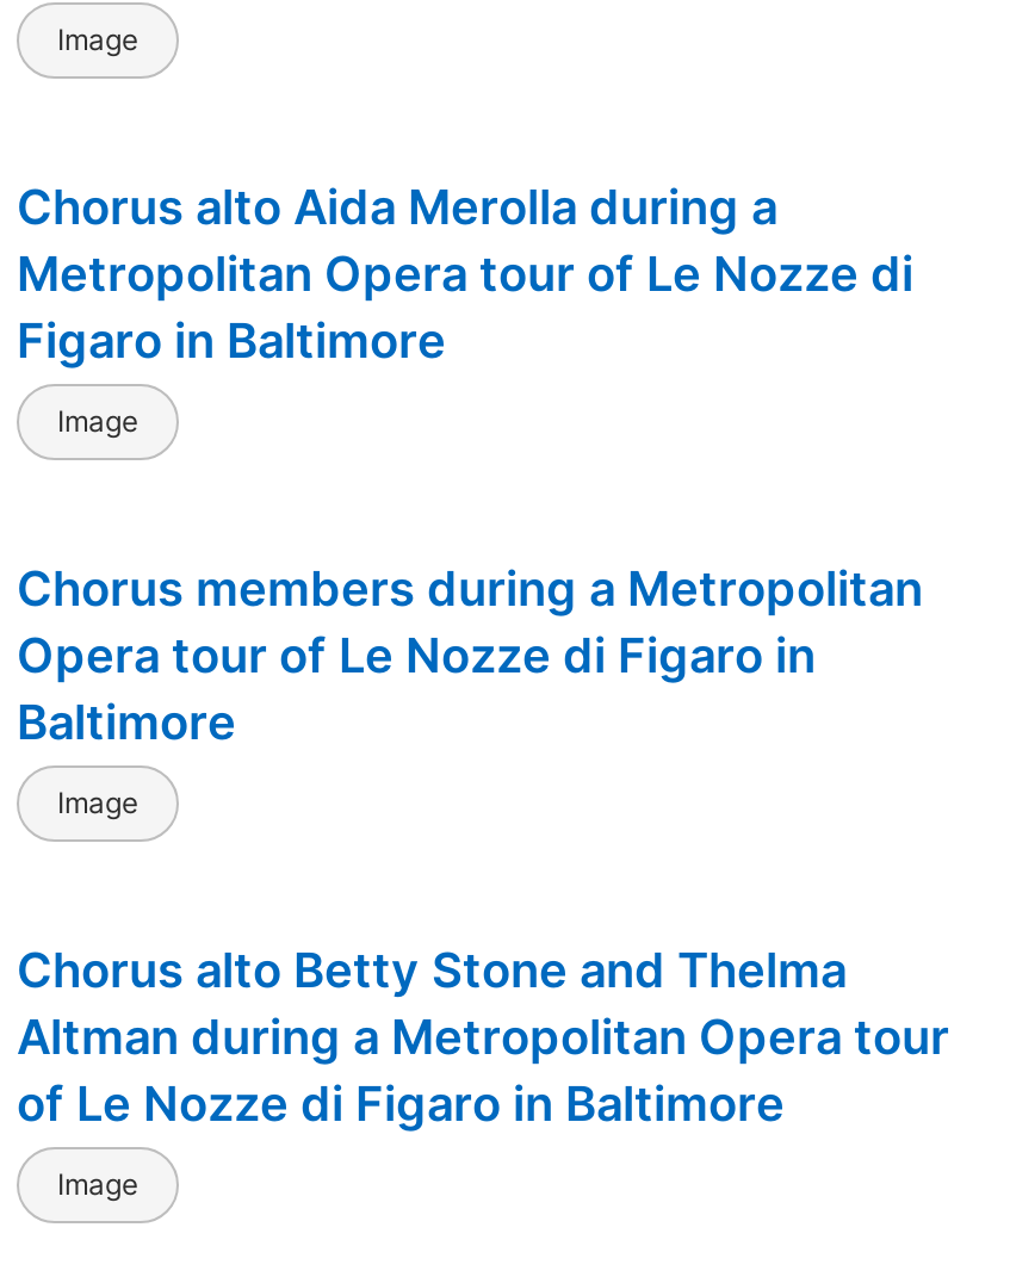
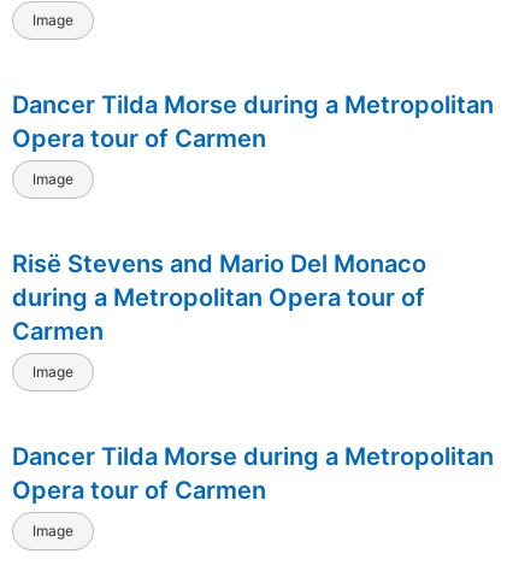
[17,179,913,370] Chorus alto Aida Merolla during a | Metropolitan Opera tour of Le Nozze di | Figaro in Baltimore -> [12,90,494,153] Dancer Tilda Morse during a Metropolitan | Opera tour of Carmen
[17,560,923,751] Chorus members during a Metropolitan | Opera tour of Le Nozze di Figaro in | Baltimore -> [12,249,426,346] Risë Stevens and Mario Del Monaco | during a Metropolitan Opera tour of | Carmen
[17,942,949,1133] Chorus alto Betty Stone and Thelma | Altman during a Metropolitan Opera tour | of Le Nozze di Figaro in Baltimore -> [12,442,494,505] Dancer Tilda Morse during a Metropolitan | Opera tour of Carmen

